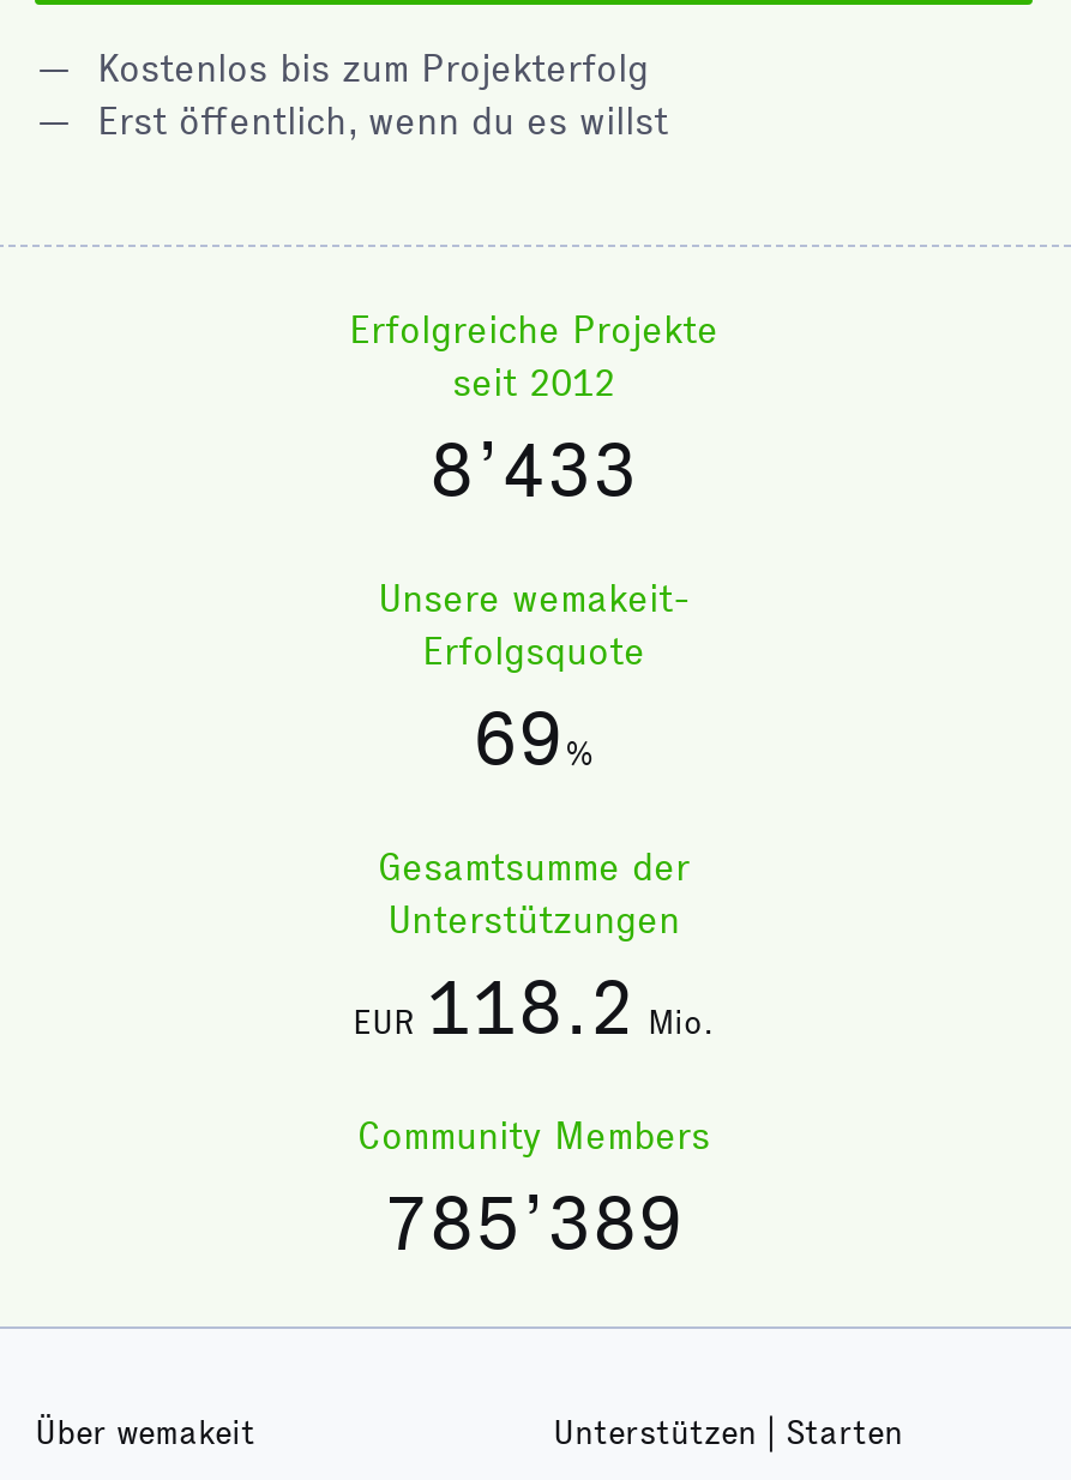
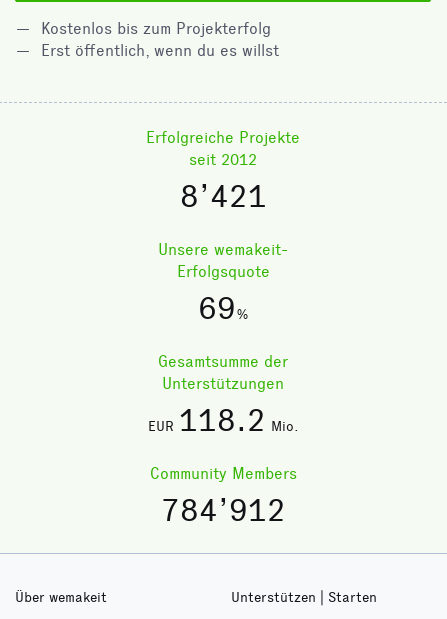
[429,424,638,518] 8’433 -> [179,177,266,216] 8’421
[384,1178,684,1271] 785’389 -> [160,491,285,530] 784’912

